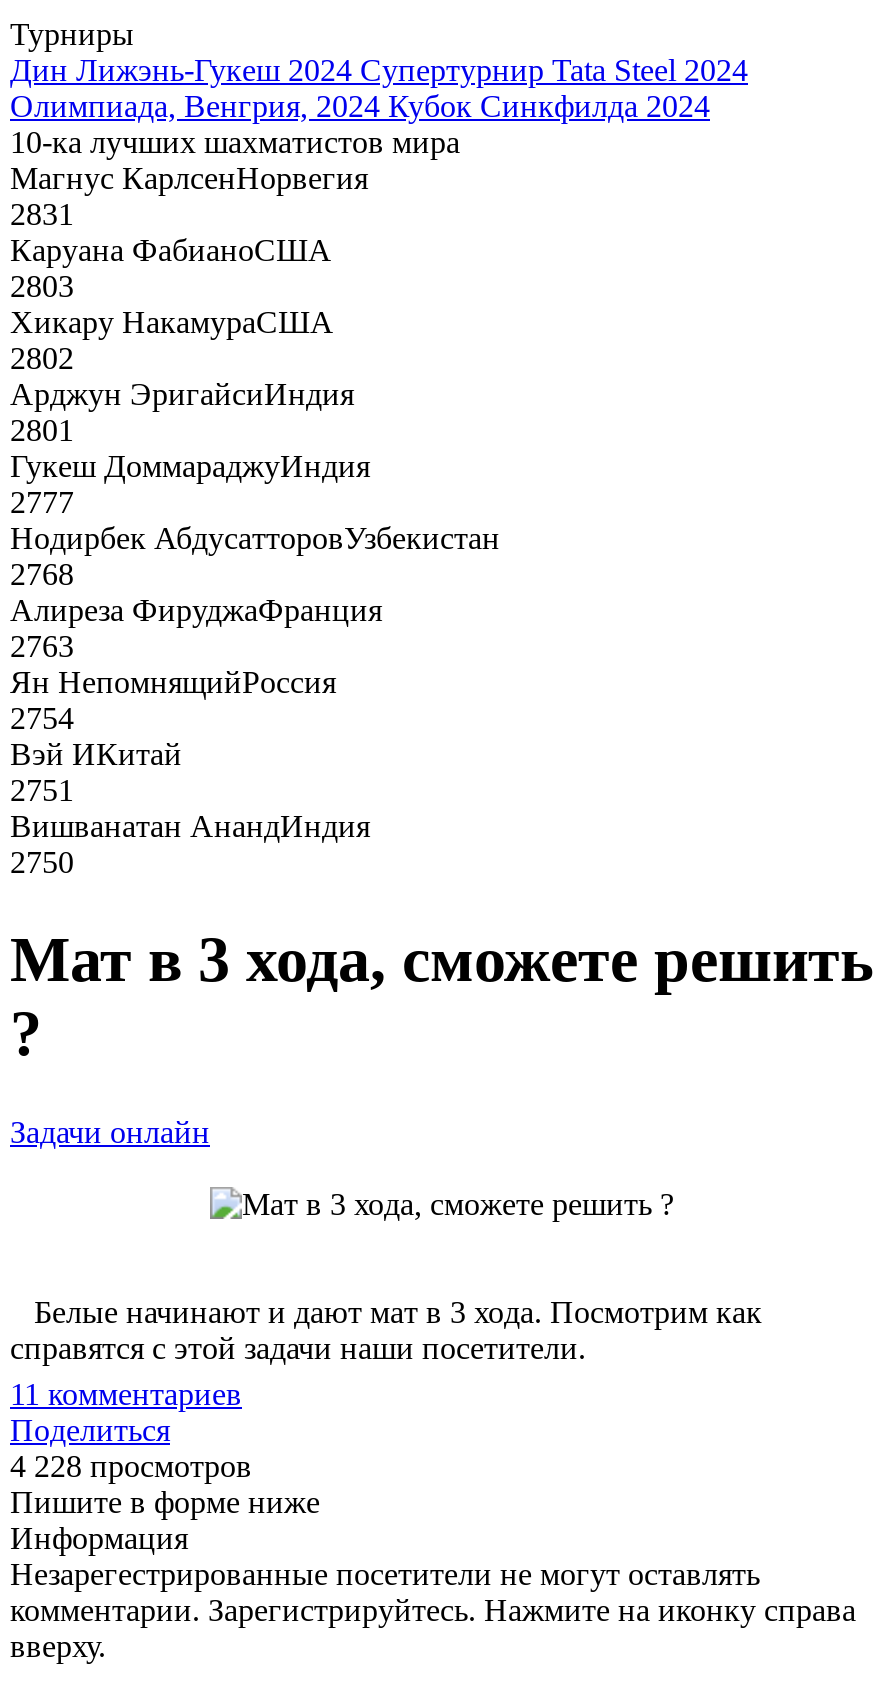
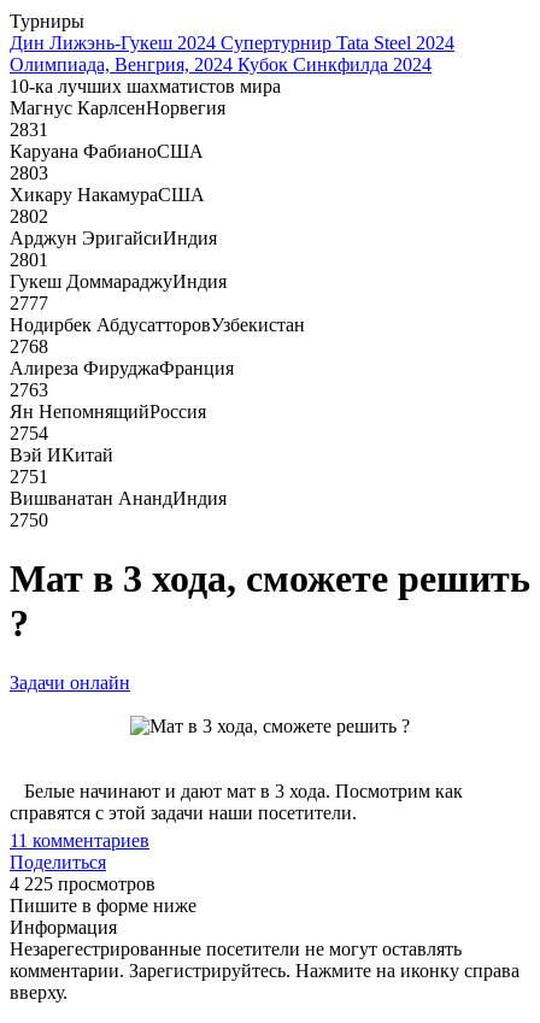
[10,1449,252,1483] 4 228 просмотров -> [10,873,155,894] 4 225 просмотров

